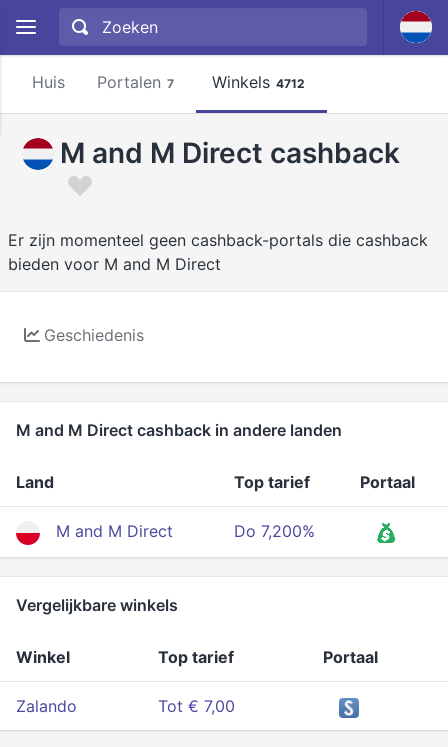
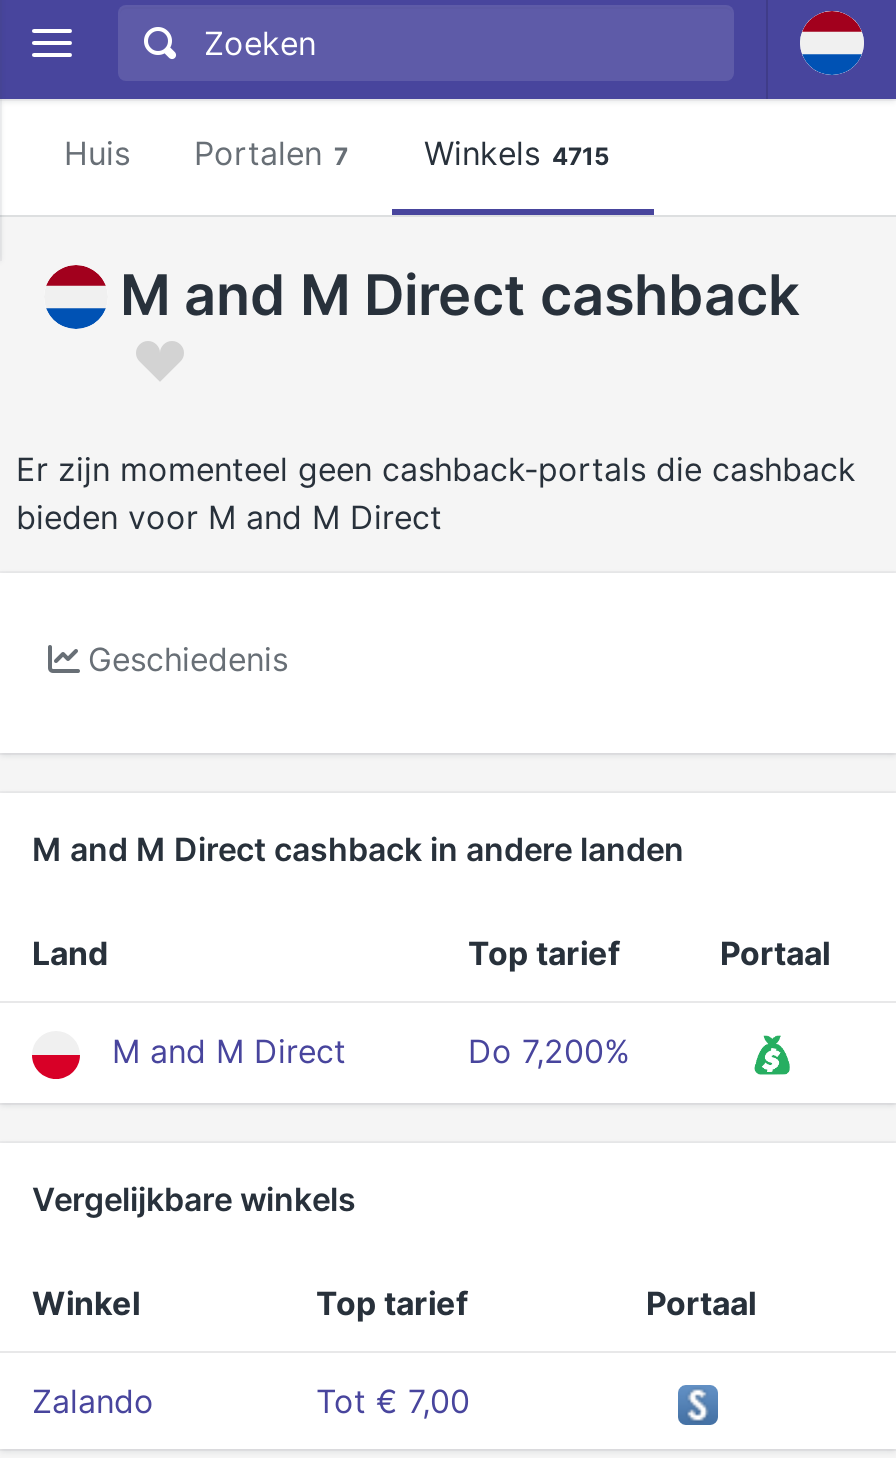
[32,72,305,92] Huis Portalen 7 Winkels 4712 -> [64,133,610,173] Huis Portalen 7 Winkels 4715

